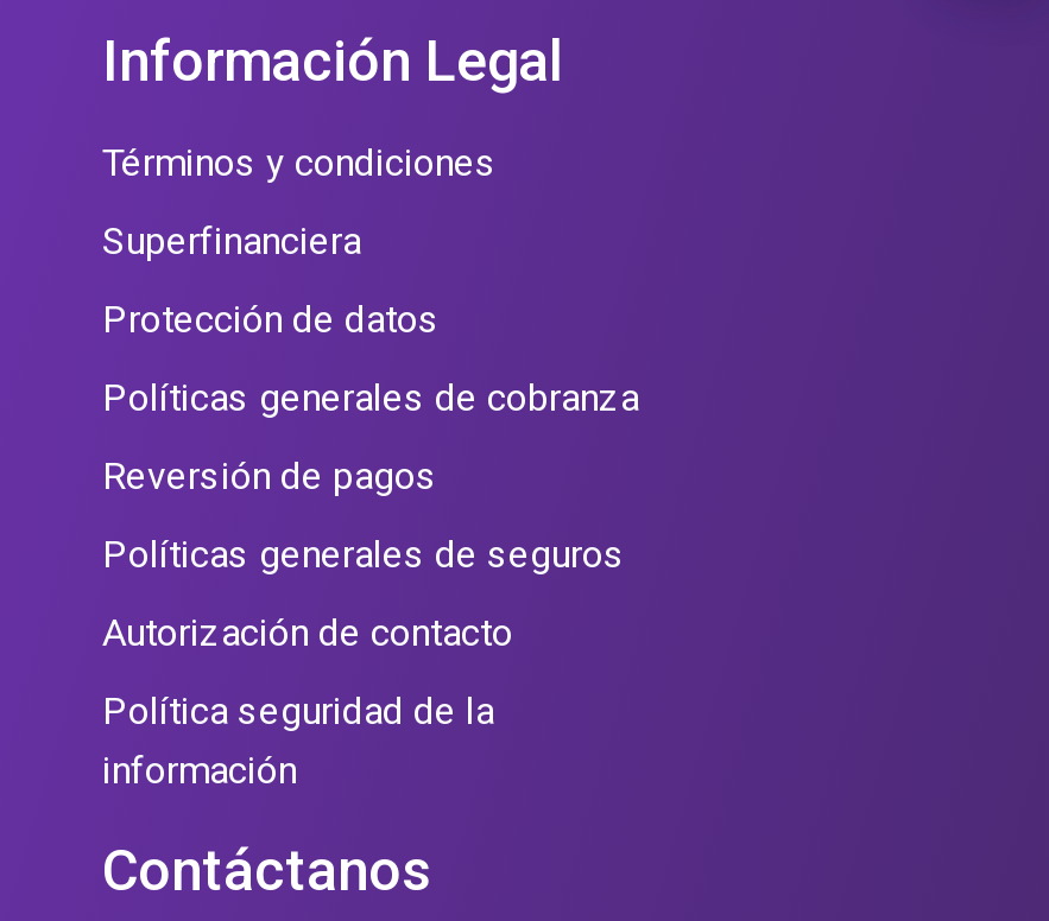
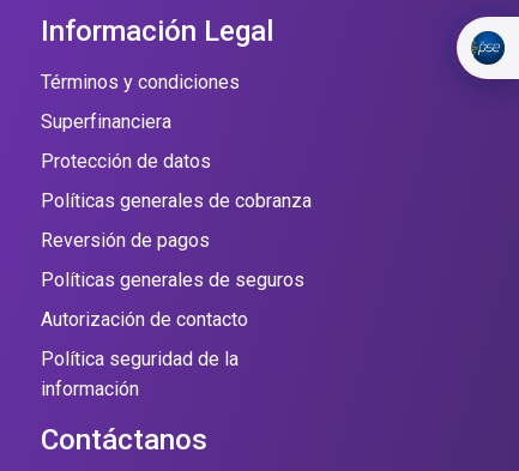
none -> [455,16,515,80] [image]

